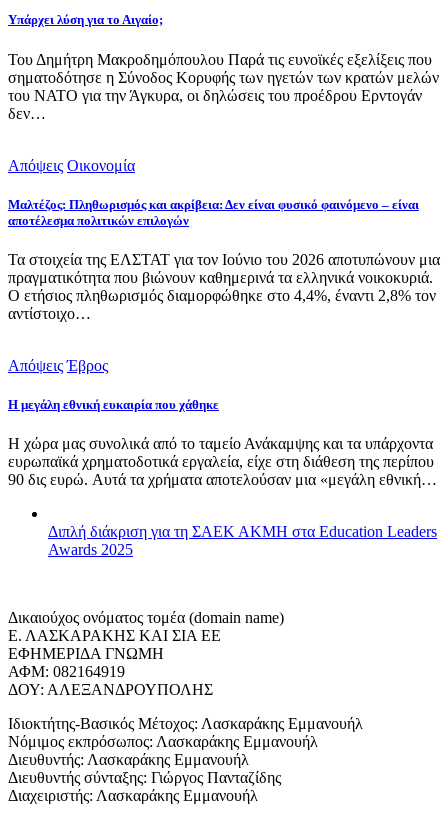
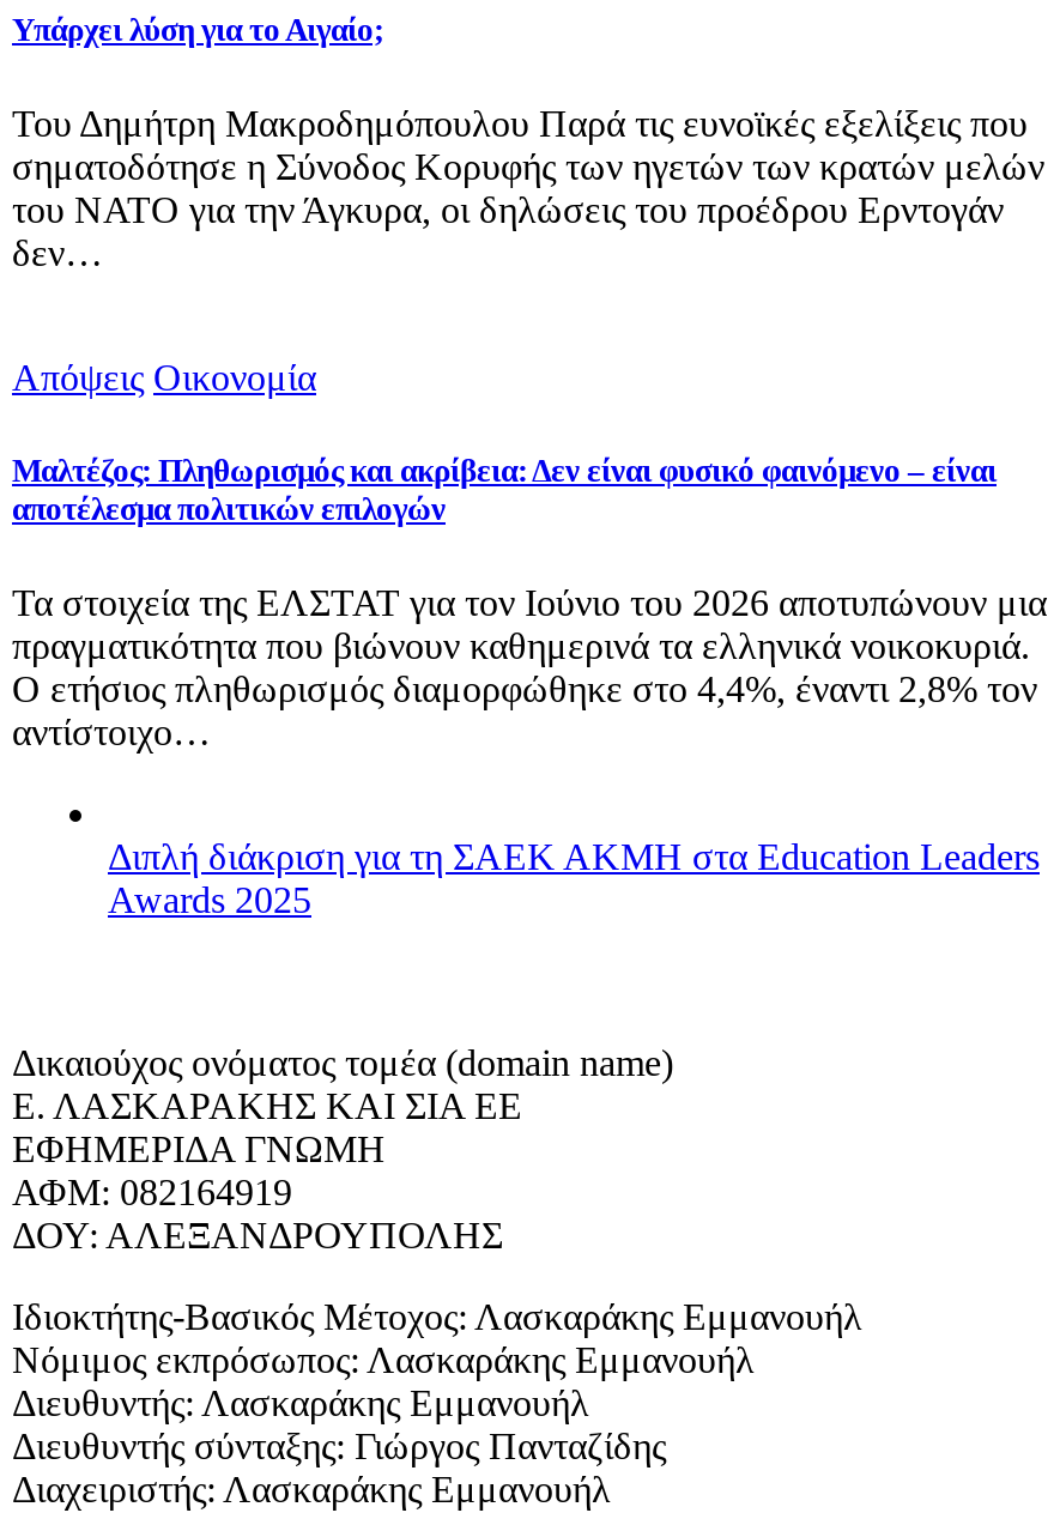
[8,357,437,488] Απόψεις Έβρος | Η μεγάλη εθνική ευκαιρία που χάθηκε | Η χώρα μας συνολικά από το ταμείο Ανάκαμψης και τα υπάρχοντα | ευρωπαϊκά χρηματοδοτικά εργαλεία, είχε στη διάθεση της περίπου | 90 δις ευρώ. Αυτά τα χρήματα αποτελούσαν μια «μεγάλη εθνική… -> none

